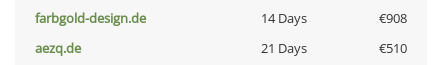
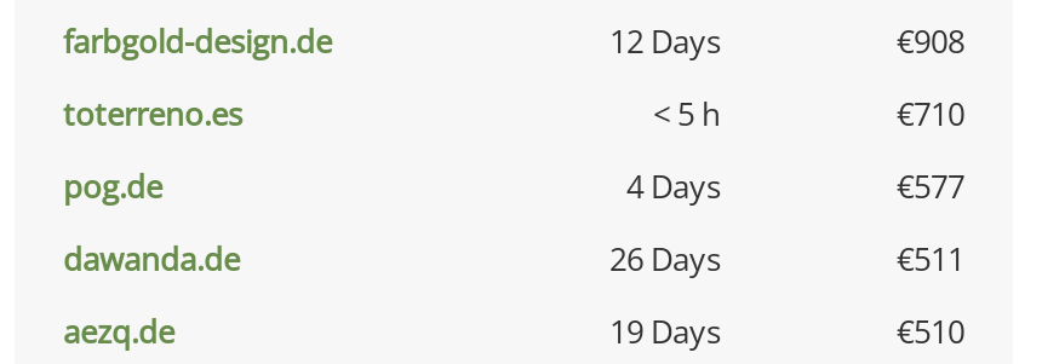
[260,9,306,27] 14 Days -> [609,19,721,63] 12 Days
none -> [63,92,964,281] toterreno.es | < 5 h | €710 | pog.de | 4 Days | €577 | dawanda.de | 26 Days | €511
[260,39,306,57] 21 Days -> [609,310,721,353] 19 Days

